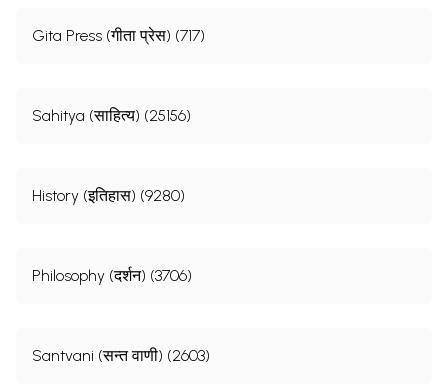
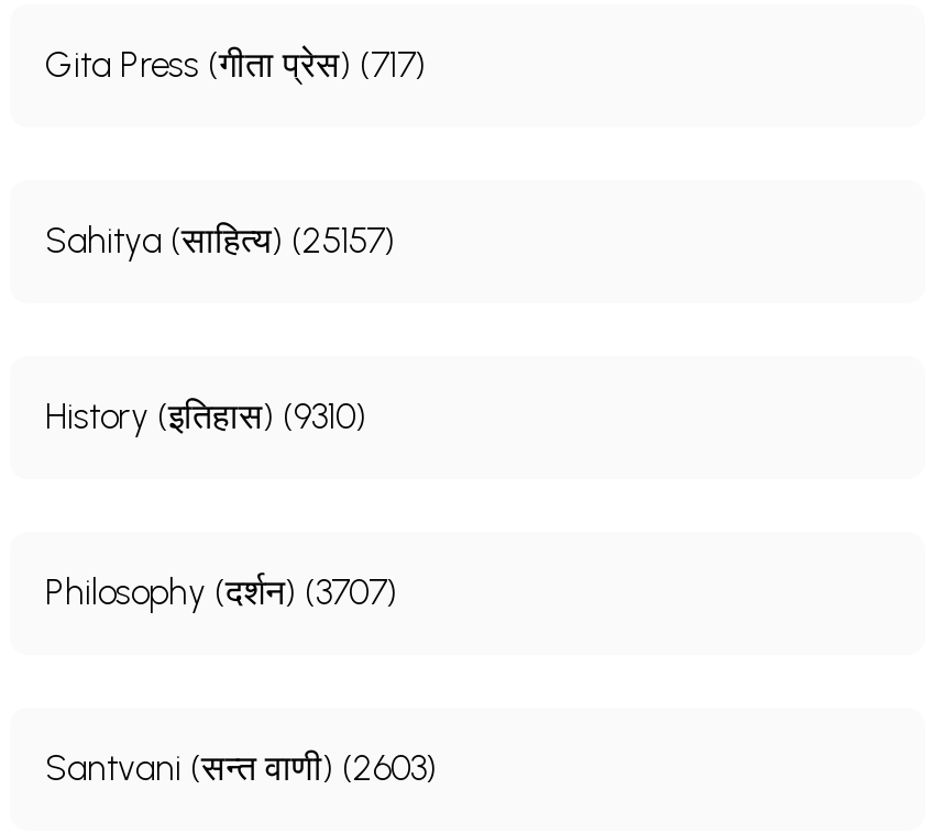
[32,106,191,125] Sahitya (साहित्य) (25156) -> [45,219,395,261] Sahitya (साहित्य) (25157)
[32,186,185,205] History (इतिहास) (9280) -> [45,395,366,437] History (इतिहास) (9310)
[32,266,192,285] Philosophy (दर्शन) (3706) -> [45,571,397,613] Philosophy (दर्शन) (3707)

